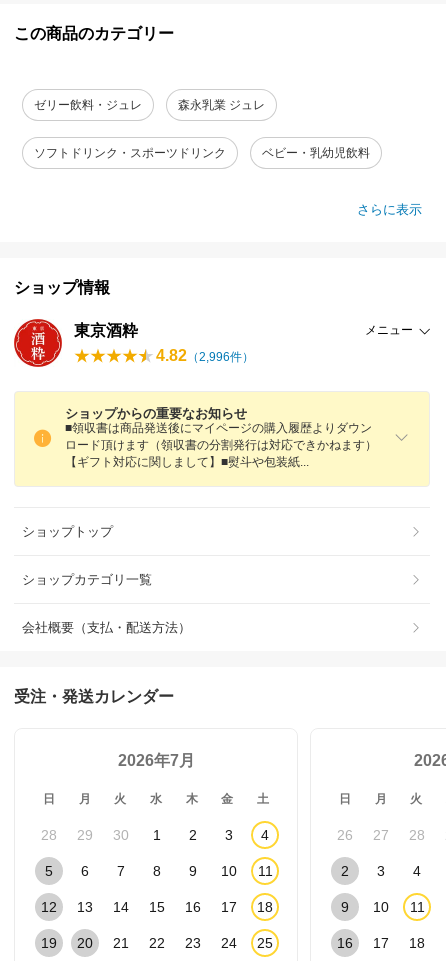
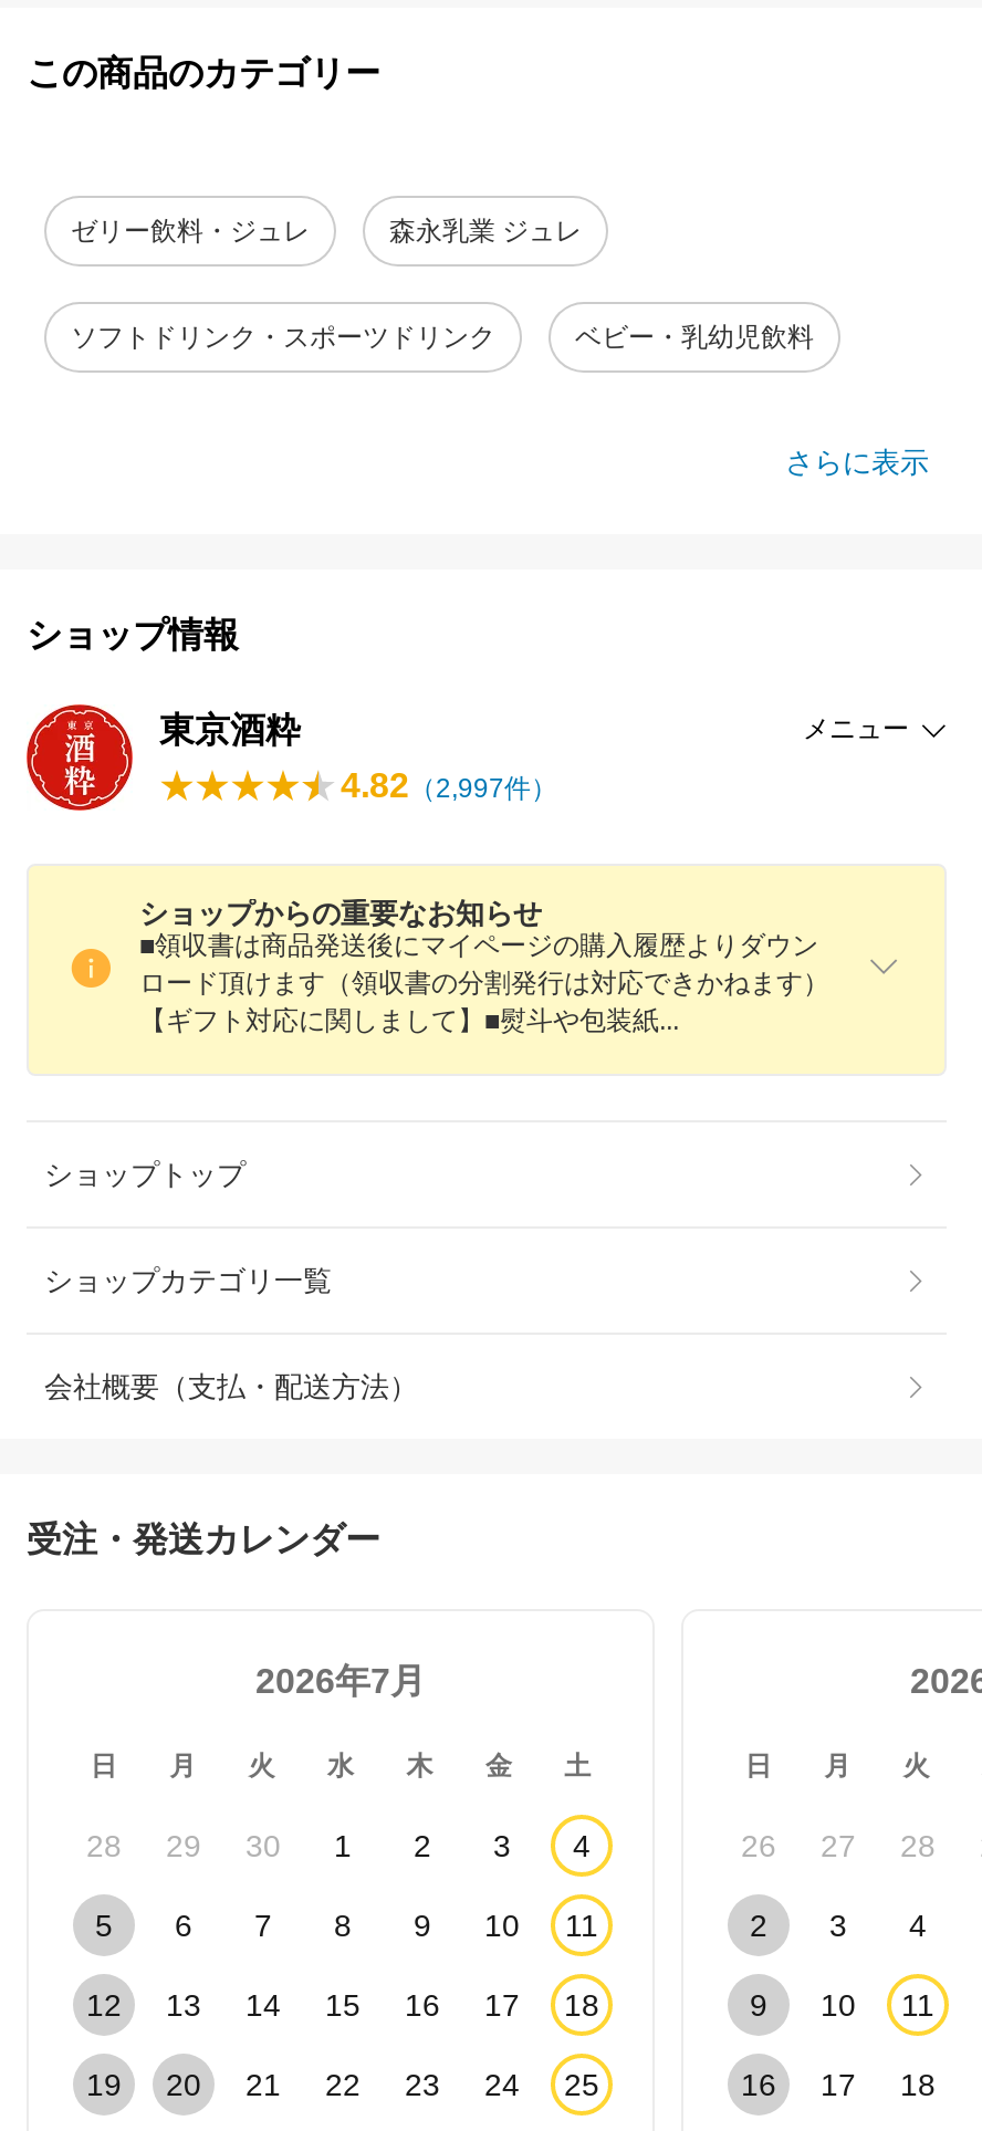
[156,347,254,364] 4.82（2,996件） -> [341,767,557,805] 4.82（2,997件）

